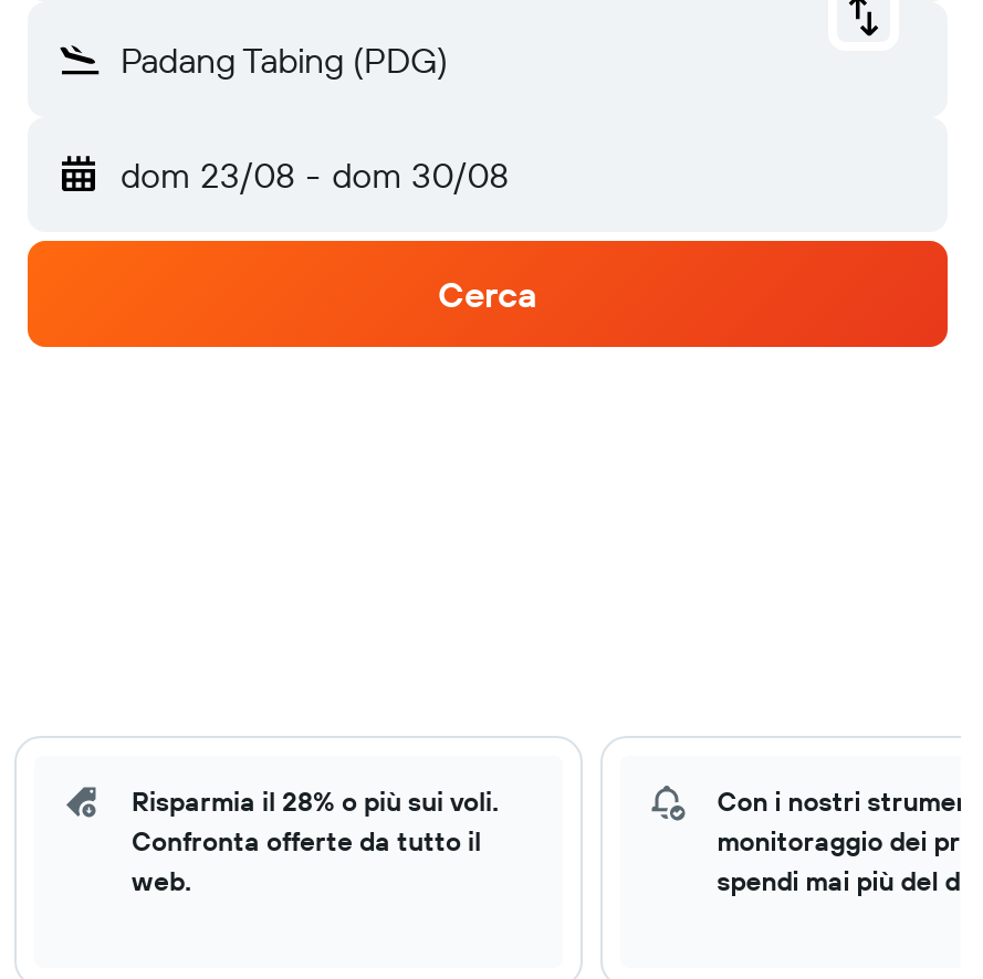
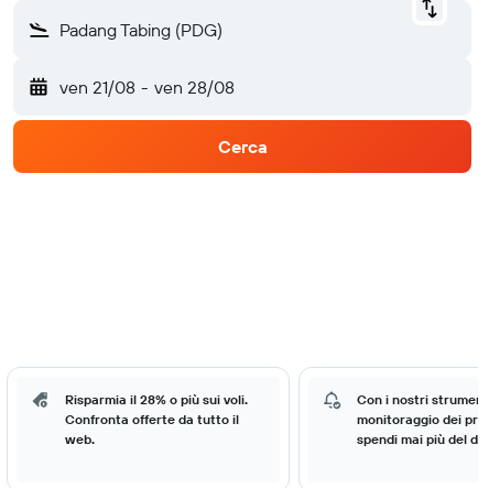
[121,152,509,197] dom 23/08 - dom 30/08 -> [59,76,234,98] ven 21/08 - ven 28/08

